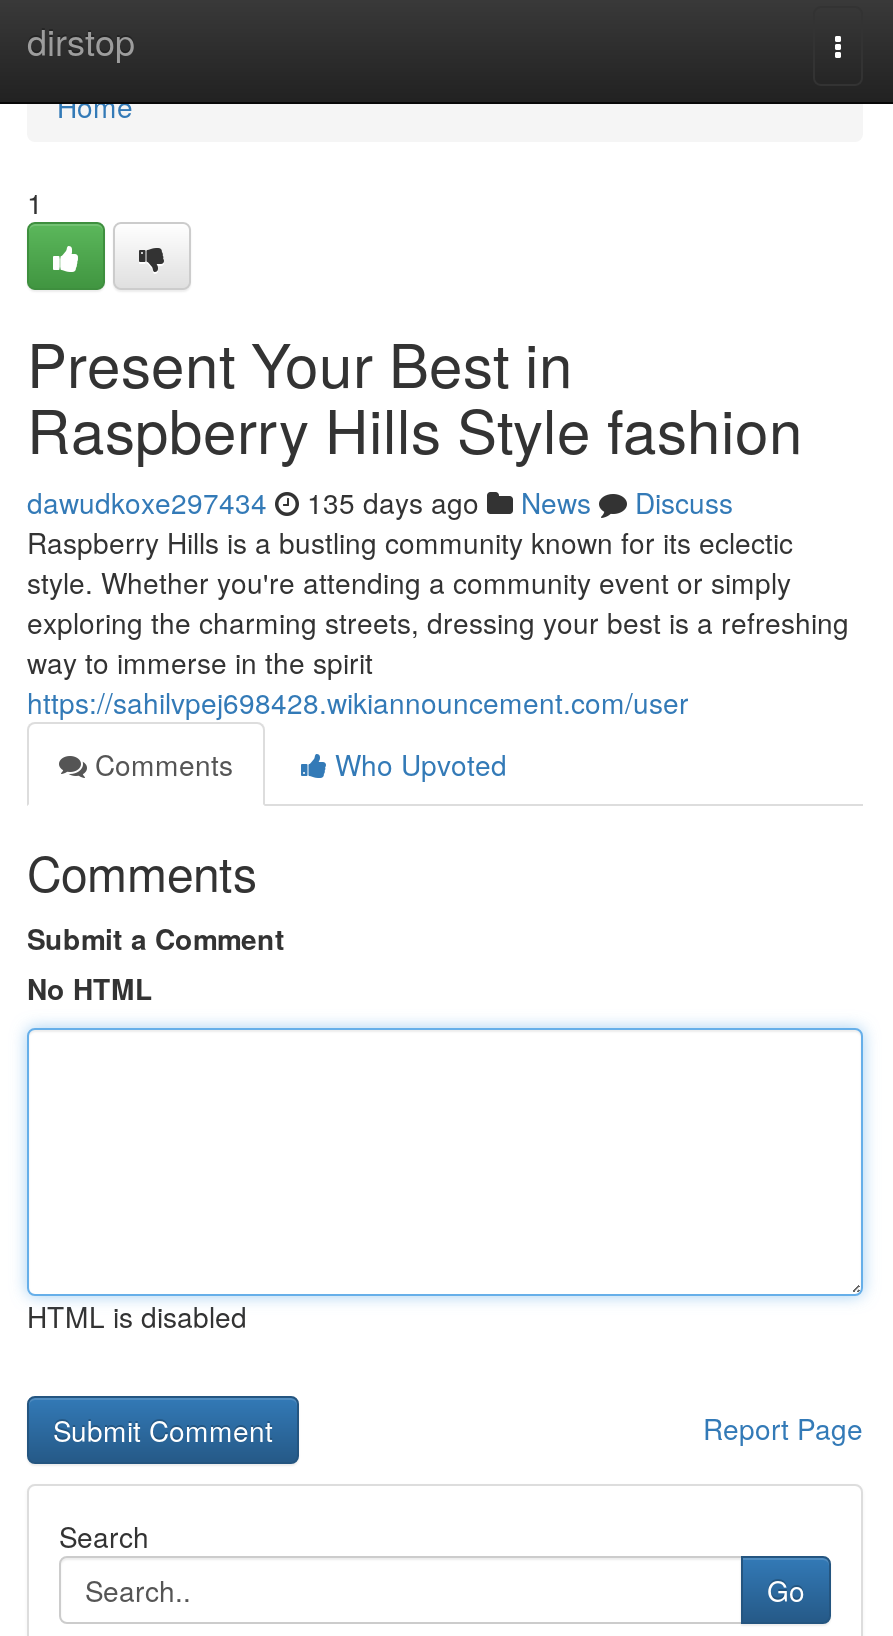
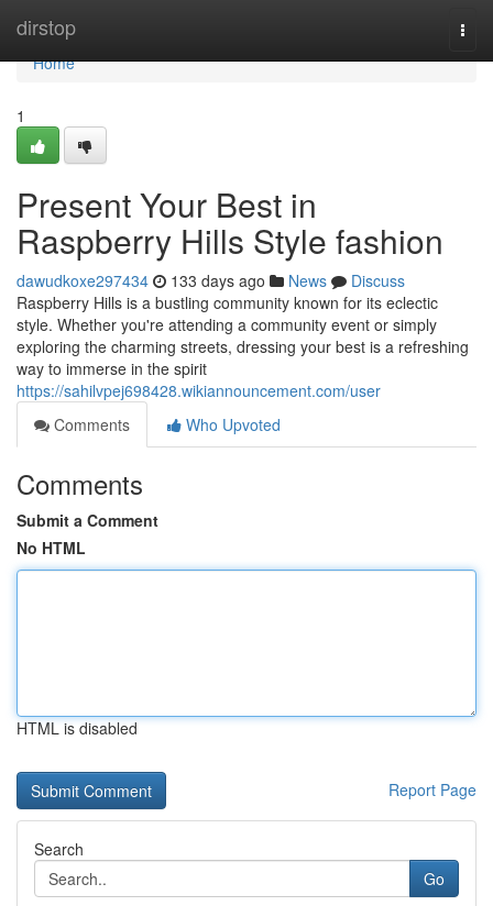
[27,482,733,522] dawudkoxe297434 135 days ago News Discuss -> [17,269,405,291] dawudkoxe297434 133 days ago News Discuss

